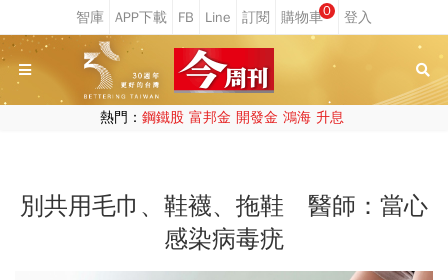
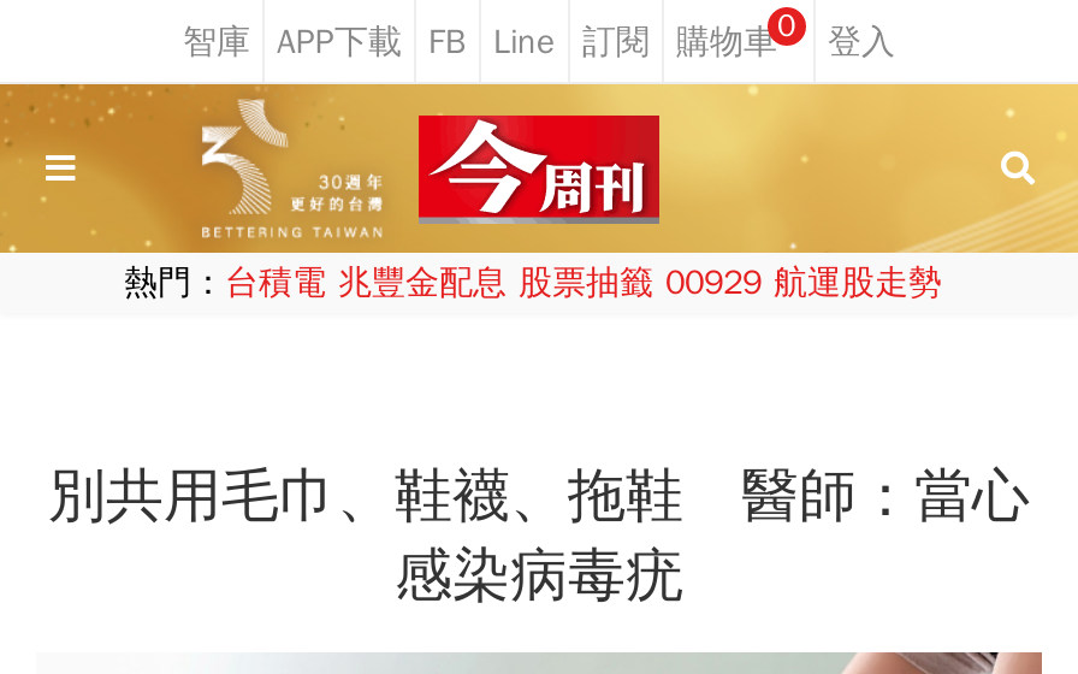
[99,109,343,126] 熱門：鋼鐵股 富邦金 開發金 鴻海 升息 -> [124,262,942,303] 熱門：台積電 兆豐金配息 股票抽籤 00929 航運股走勢

